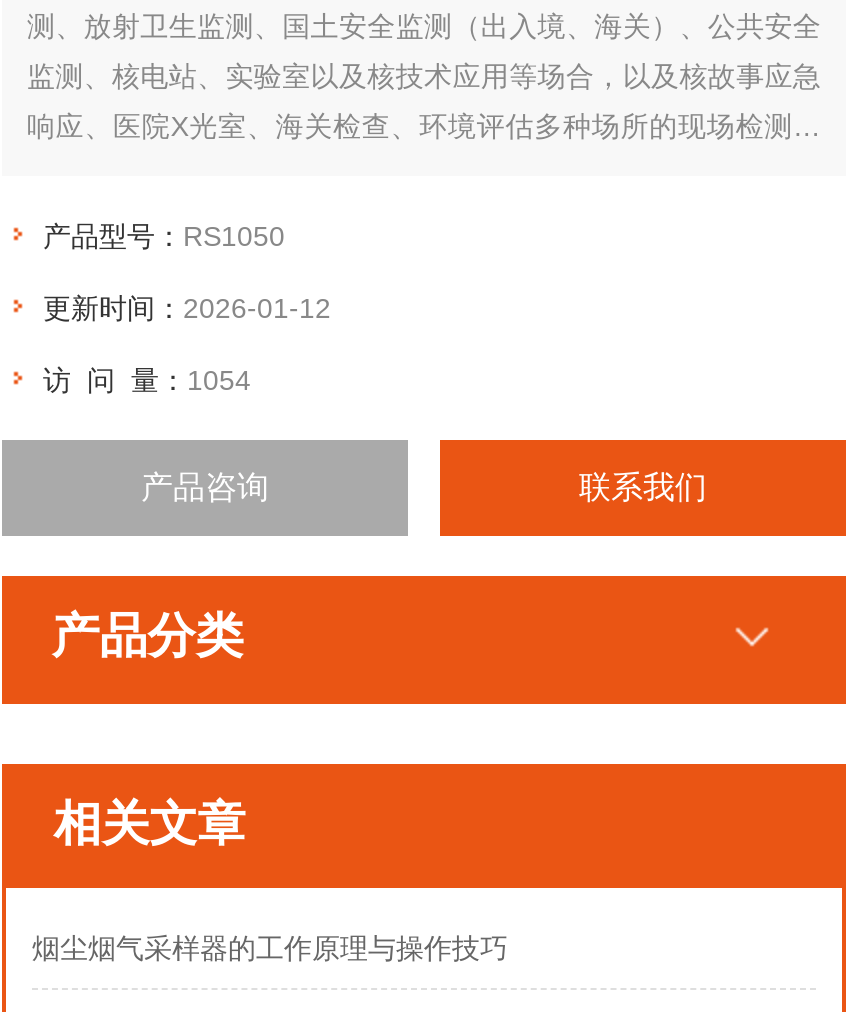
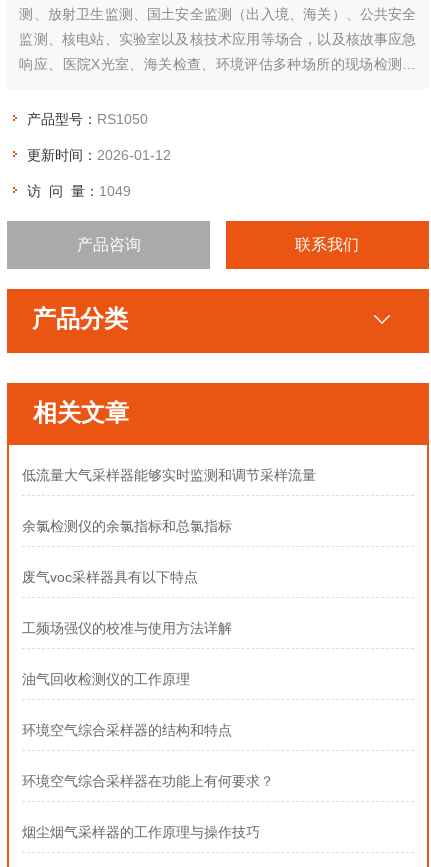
[43,364,251,396] 访 问 量：1054 -> [27,183,131,199] 访 问 量：1049
none -> [22,467,316,789] 低流量大气采样器能够实时监测和调节采样流量 | 余氯检测仪的余氯指标和总氯指标 | 废气voc采样器具有以下特点 | 工频场强仪的校准与使用方法详解 | 油气回收检测仪的工作原理 | 环境空气综合采样器的结构和特点 | 环境空气综合采样器在功能上有何要求？

